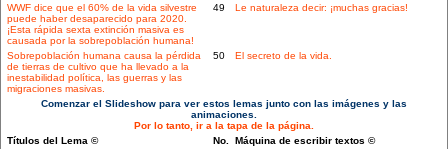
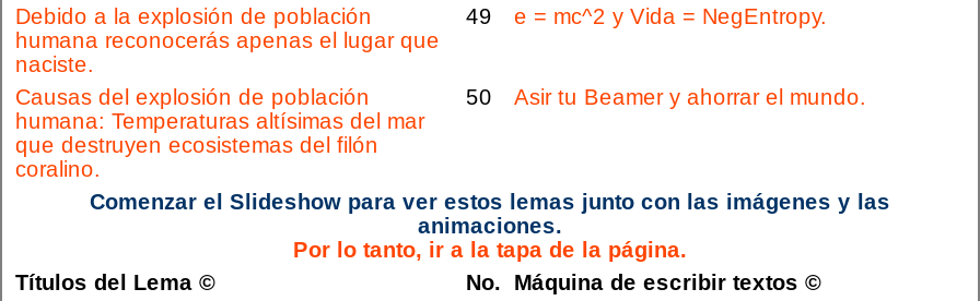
[7,2,197,46] WWF dice que el 60% de la vida silvestre | puede haber desaparecido para 2020. | ¡Esta rápida sexta extinción masiva es | causada por la sobrepoblación humana! -> [15,5,440,77] Debido a la explosión de población | humana reconocerás apenas el lugar que | naciste.
[235,2,408,13] Le naturaleza decir: ¡muchas gracias! -> [514,5,827,29] e = mc^2 y Vida = NegEntropy.
[7,50,201,94] Sobrepoblación humana causa la pérdida | de tierras de cultivo que ha llevado a la | inestabilidad política, las guerras y las | migraciones masivas. -> [15,86,424,182] Causas del explosión de población | humana: Temperaturas altísimas del mar | que destruyen ecosistemas del filón | coralino.
[235,50,332,61] El secreto de la vida. -> [514,86,866,110] Asir tu Beamer y ahorrar el mundo.

